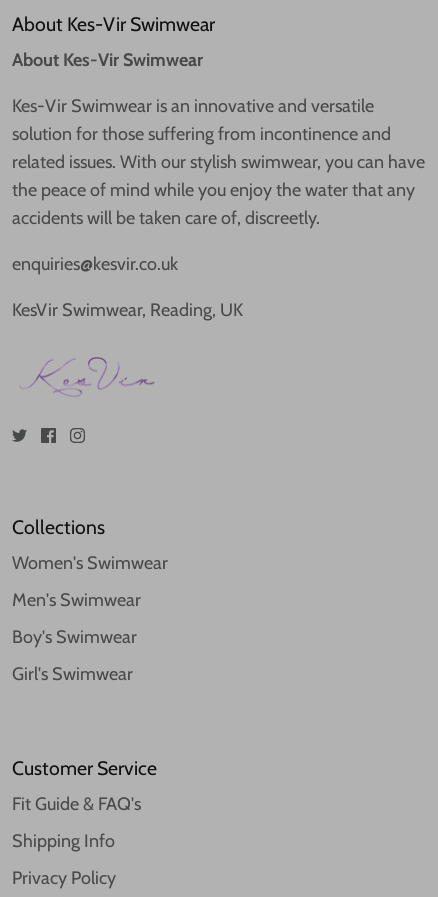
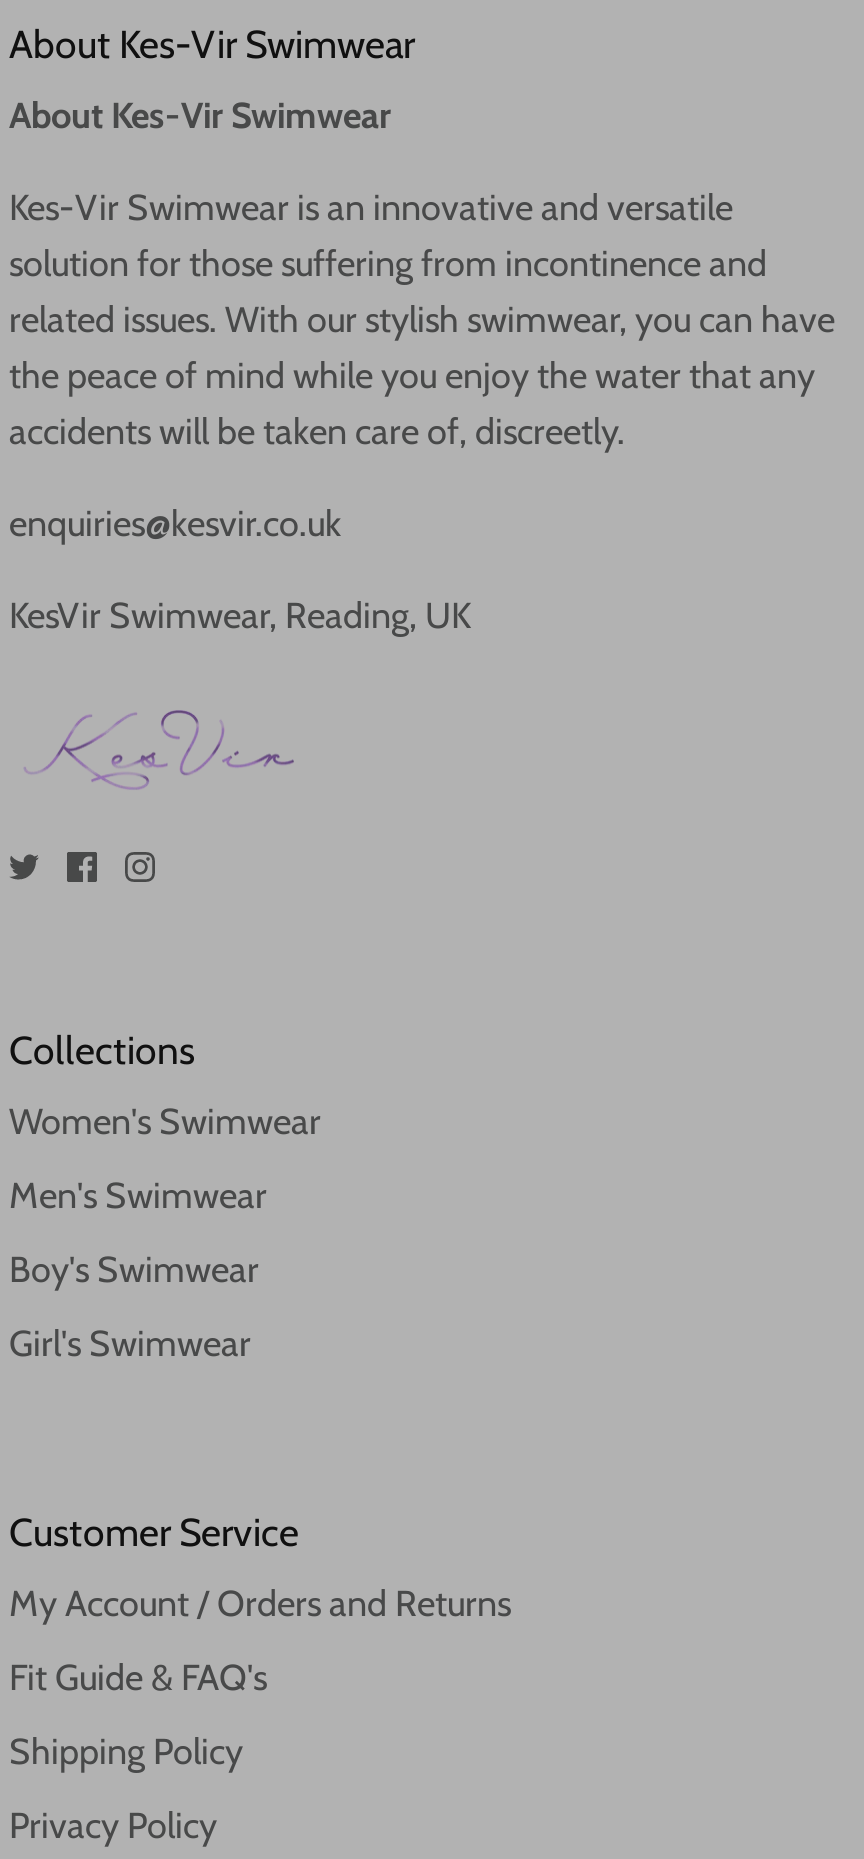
none -> [9,1583,511,1627] My Account / Orders and Returns
[12,830,115,852] Shipping Info -> [9,1731,243,1775] Shipping Policy

